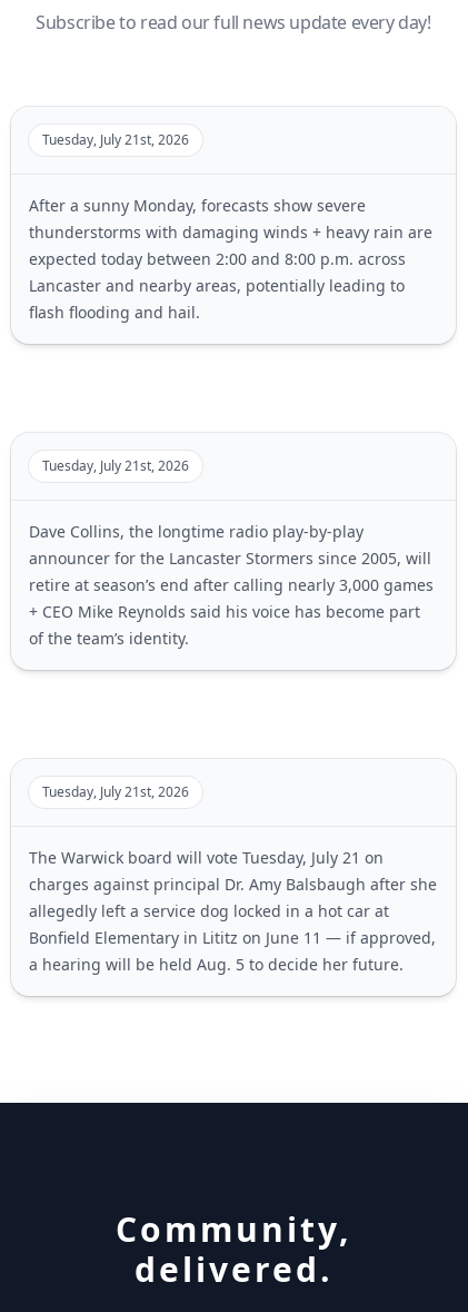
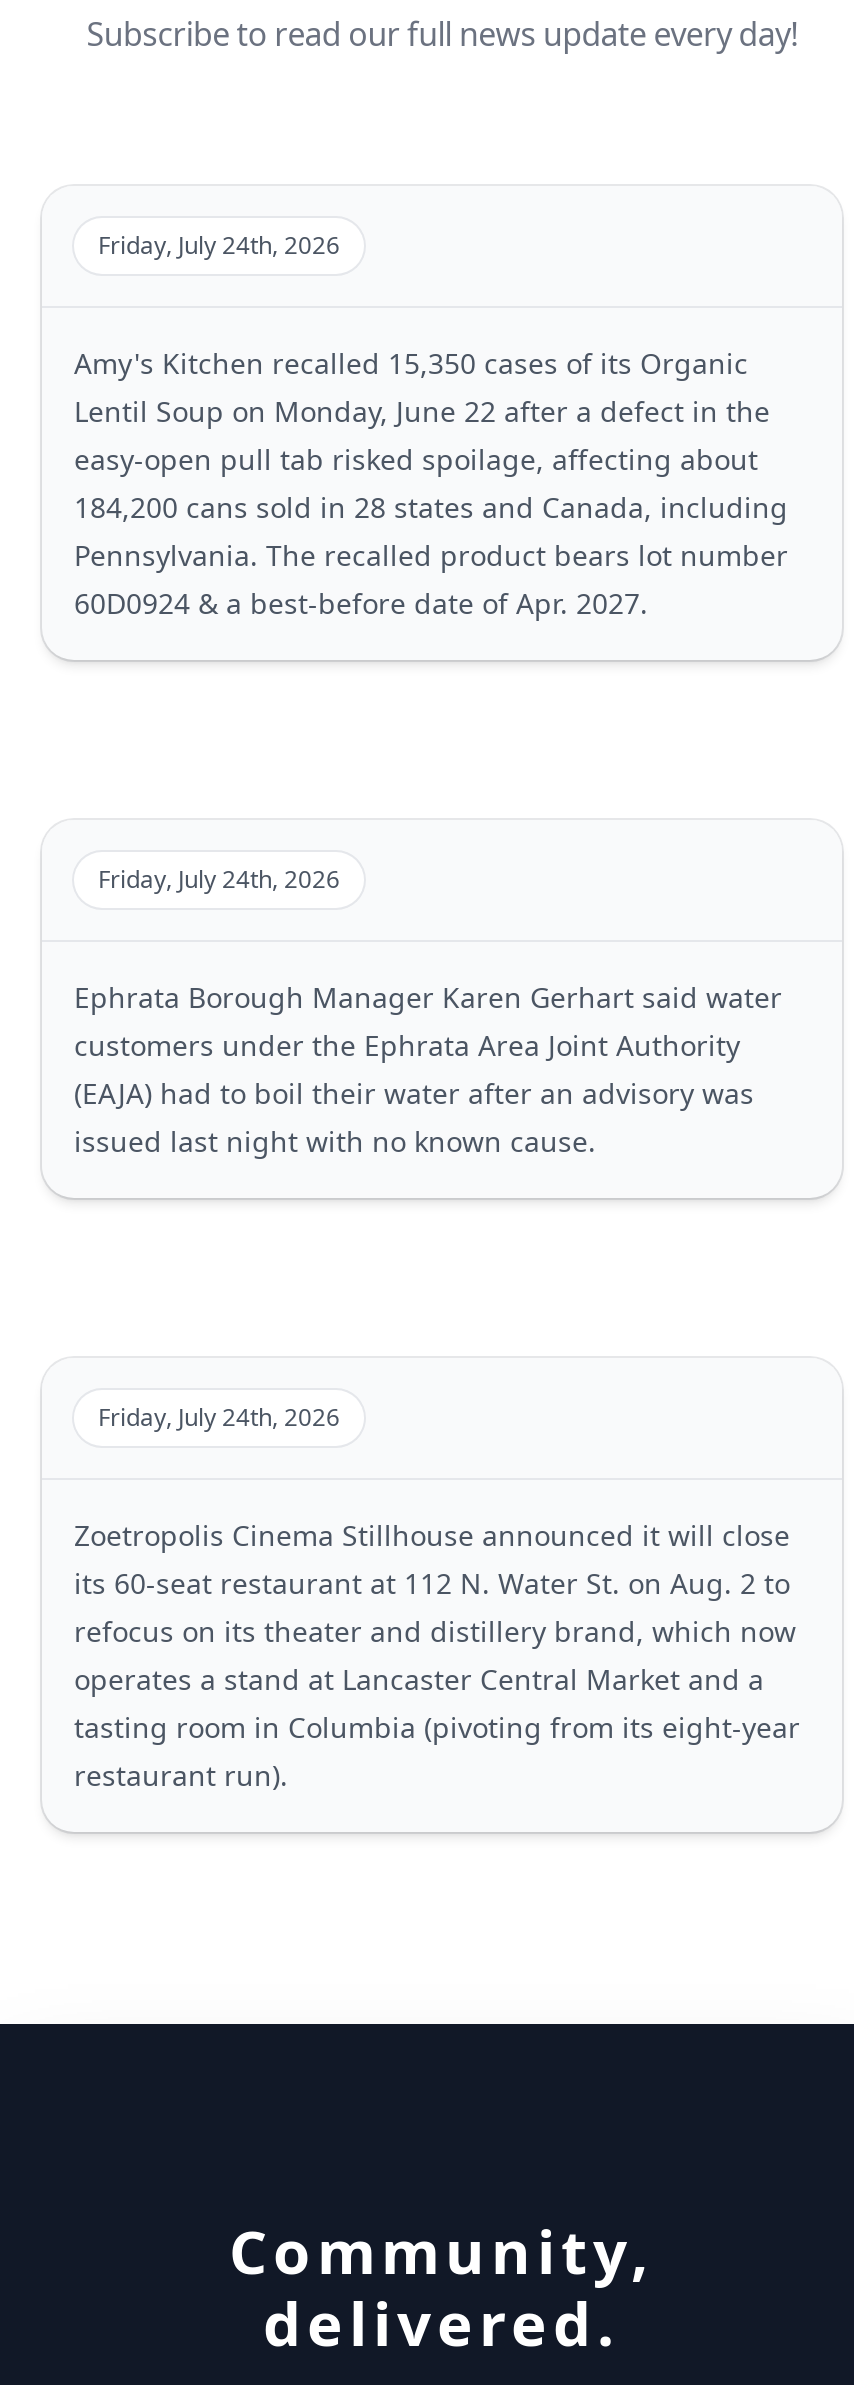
[42,130,189,149] Tuesday, July 21st, 2026 -> [98,228,340,262] Friday, July 24th, 2026
[29,195,432,323] After a sunny Monday, forecasts show severe | thunderstorms with damaging winds + heavy rain are | expected today between 2:00 and 8:00 p.m. across | Lancaster and nearby areas, potentially leading to | flash flooding and hail. -> [74,344,788,622] Amy's Kitchen recalled 15,350 cases of its Organic | Lentil Soup on Monday, June 22 after a defect in the | easy-open pull tab risked spoilage, affecting about | 184,200 cans sold in 28 states and Canada, including | Pennsylvania. The recalled product bears lot number | 60D0924 & a best-before date of Apr. 2027.
[42,456,189,475] Tuesday, July 21st, 2026 -> [98,862,340,896] Friday, July 24th, 2026
[29,521,434,649] Dave Collins, the longtime radio play-by-play | announcer for the Lancaster Stormers since 2005, will | retire at season’s end after calling nearly 3,000 games | + CEO Mike Reynolds said his voice has become part | of the team’s identity. -> [74,978,782,1160] Ephrata Borough Manager Karen Gerhart said water | customers under the Ephrata Area Joint Authority | (EAJA) had to boil their water after an advisory was | issued last night with no known cause.
[42,782,189,801] Tuesday, July 21st, 2026 -> [98,1400,340,1434] Friday, July 24th, 2026
[29,847,437,975] The Warwick board will vote Tuesday, July 21 on | charges against principal Dr. Amy Balsbaugh after she | allegedly left a service dog locked in a hot car at | Bonfield Elementary in Lititz on June 11 — if approved, | a hearing will be held Aug. 5 to decide her future. -> [74,1516,800,1794] Zoetropolis Cinema Stillhouse announced it will close | its 60-seat restaurant at 112 N. Water St. on Aug. 2 to | refocus on its theater and distillery brand, which now | operates a stand at Lancaster Central Market and a | tasting room in Columbia (pivoting from its eight-year | restaurant run).

